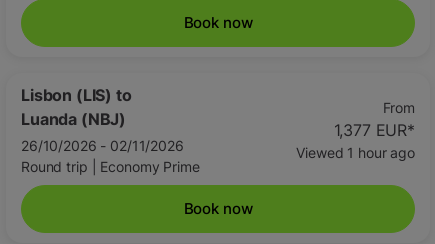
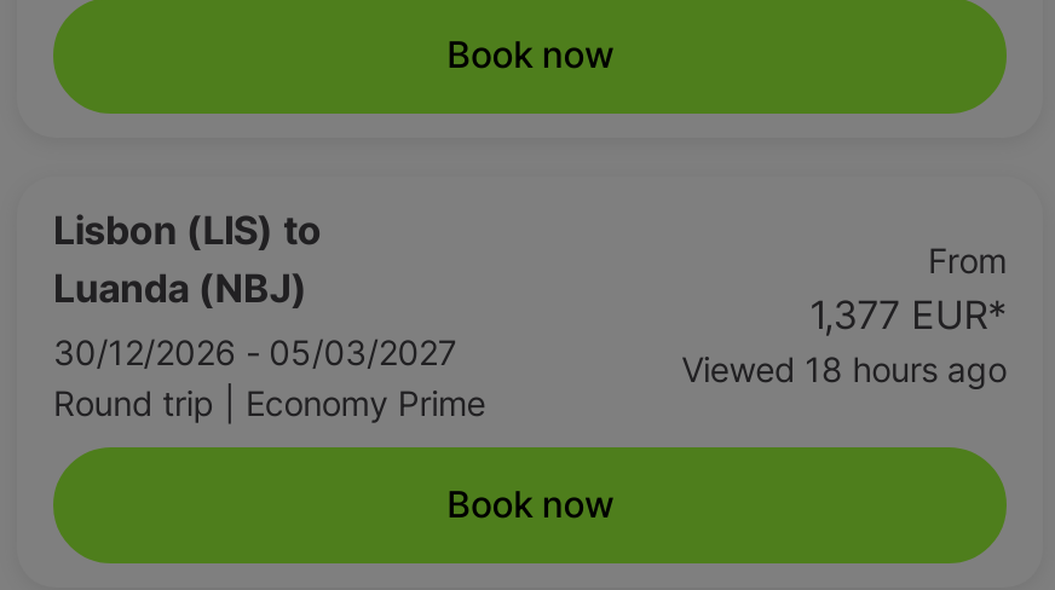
[21,137,184,154] 26/10/2026 - 02/11/2026 -> [53,331,457,372] 30/12/2026 - 05/03/2027
[296,144,415,161] Viewed 1 hour ago -> [681,348,1007,389] Viewed 18 hours ago

